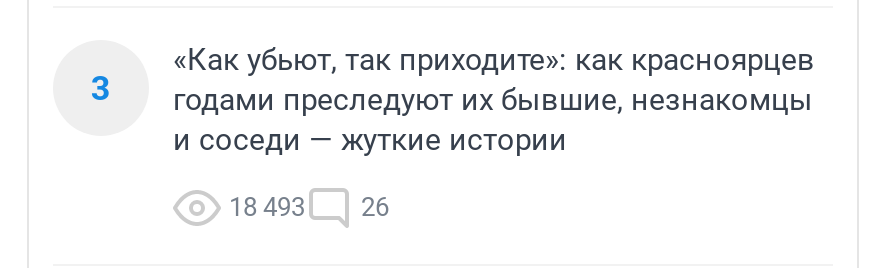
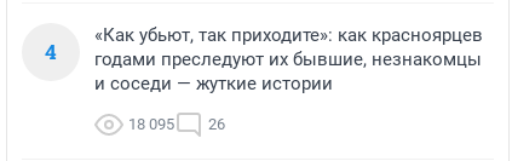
[91,64,813,118] 3 годами преследуют их бывшие, незнакомцы -> [44,38,482,70] 4 годами преследуют их бывшие, незнакомцы
[229,192,389,222] 18 493 26 -> [128,115,225,133] 18 095 26

